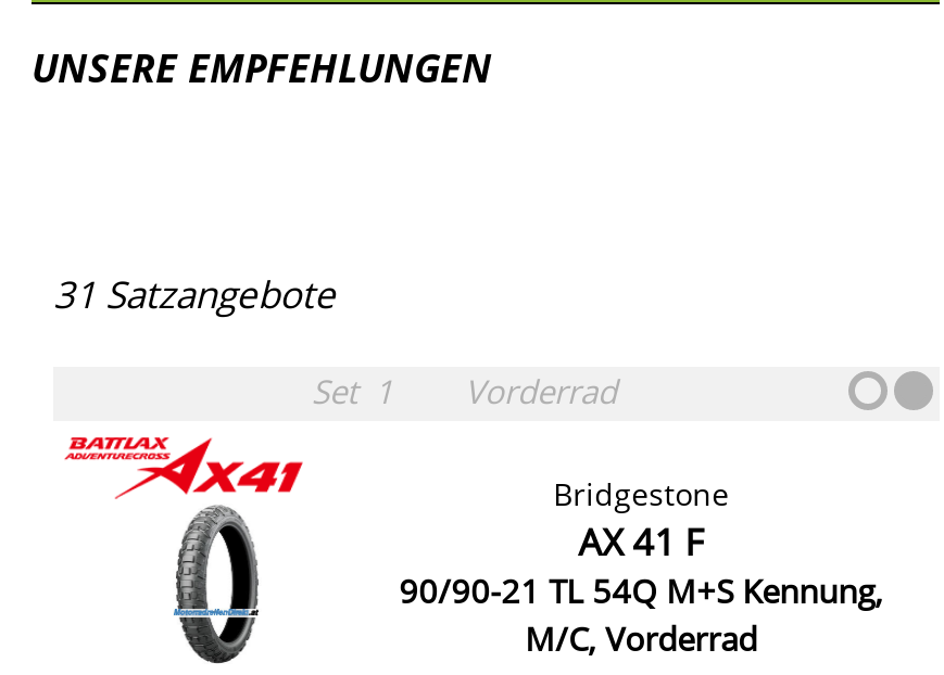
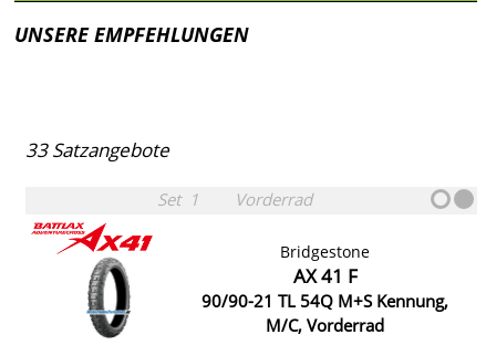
[53,268,336,318] 31 Satzangebote -> [25,137,169,162] 33 Satzangebote

